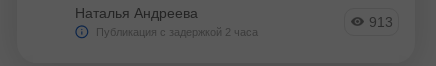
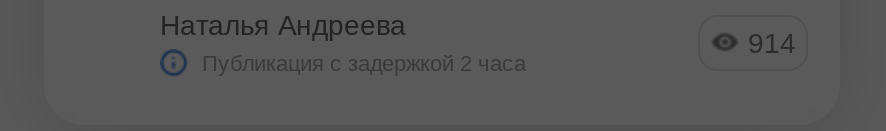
[369,14,393,30] 913 -> [748,27,796,59] 914

